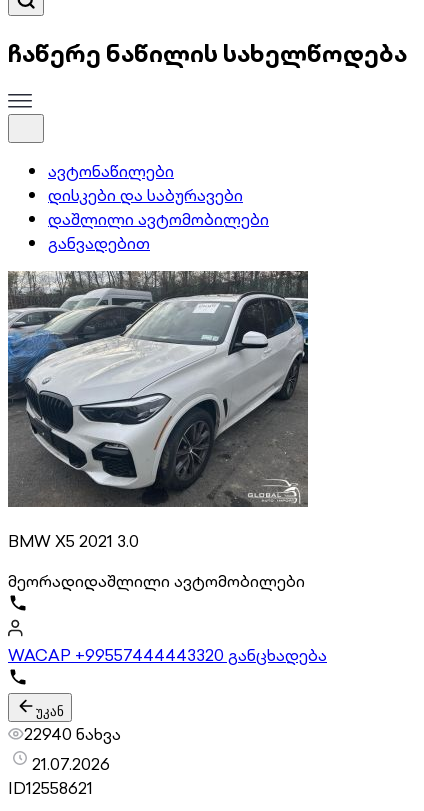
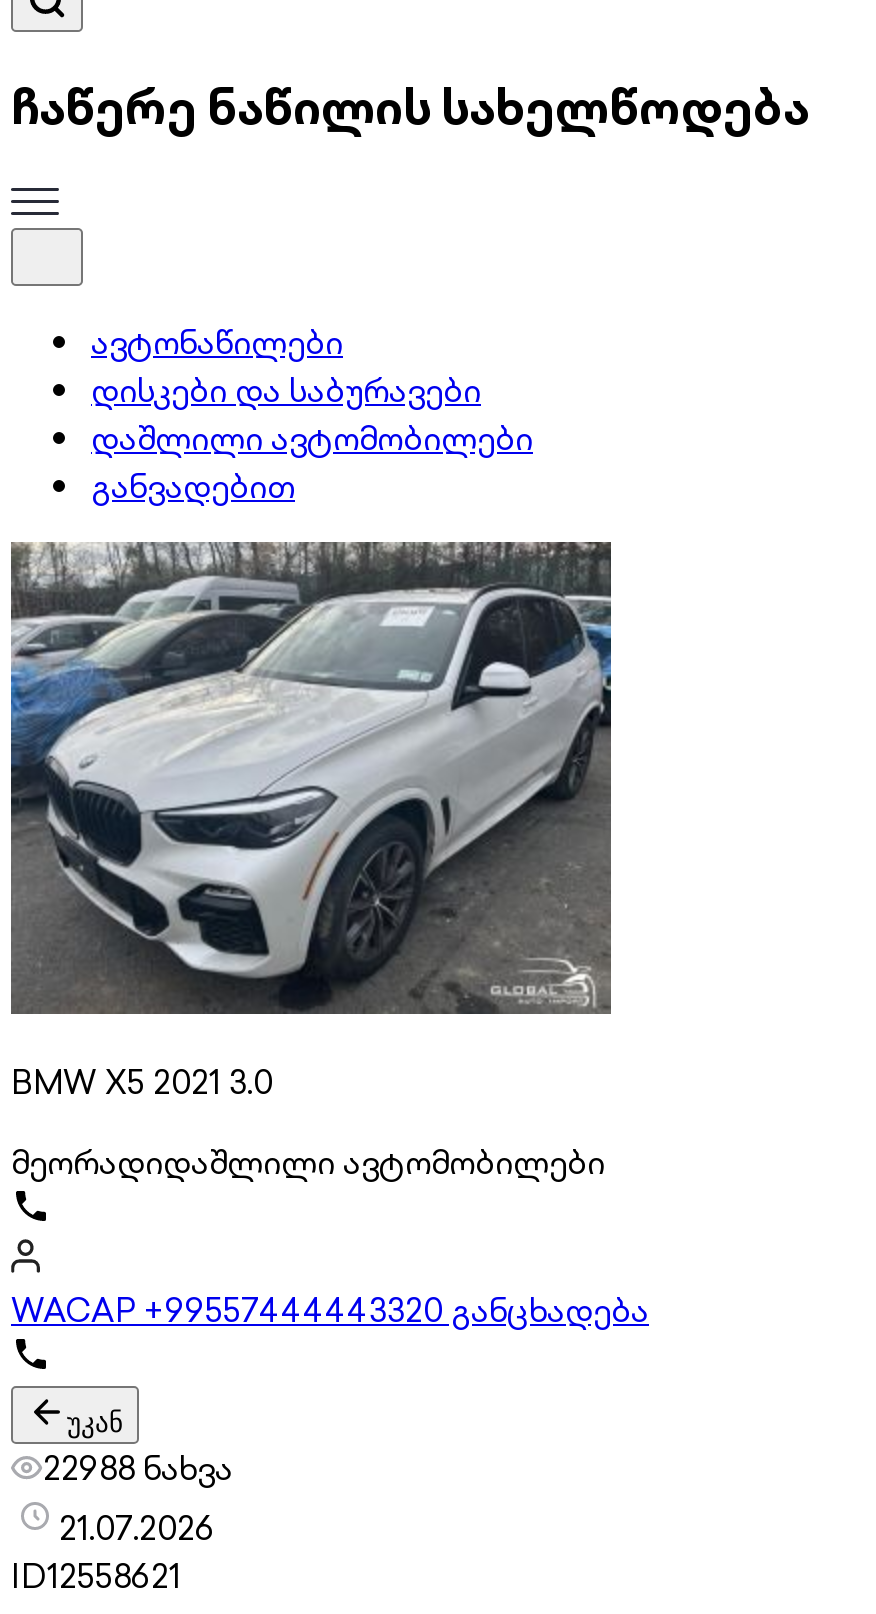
[24,722,121,746] 22940 ნახვა -> [43,1444,233,1492] 22988 ნახვა

